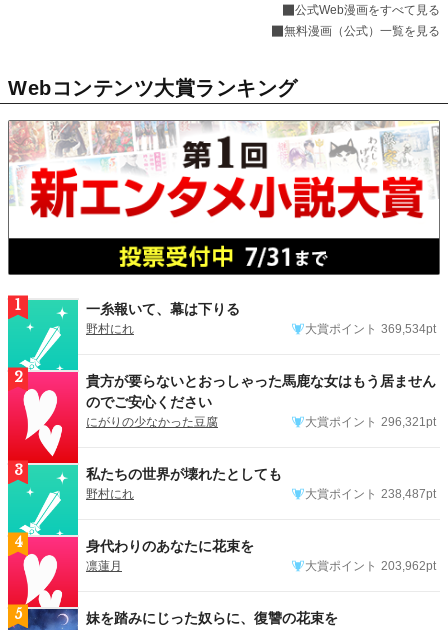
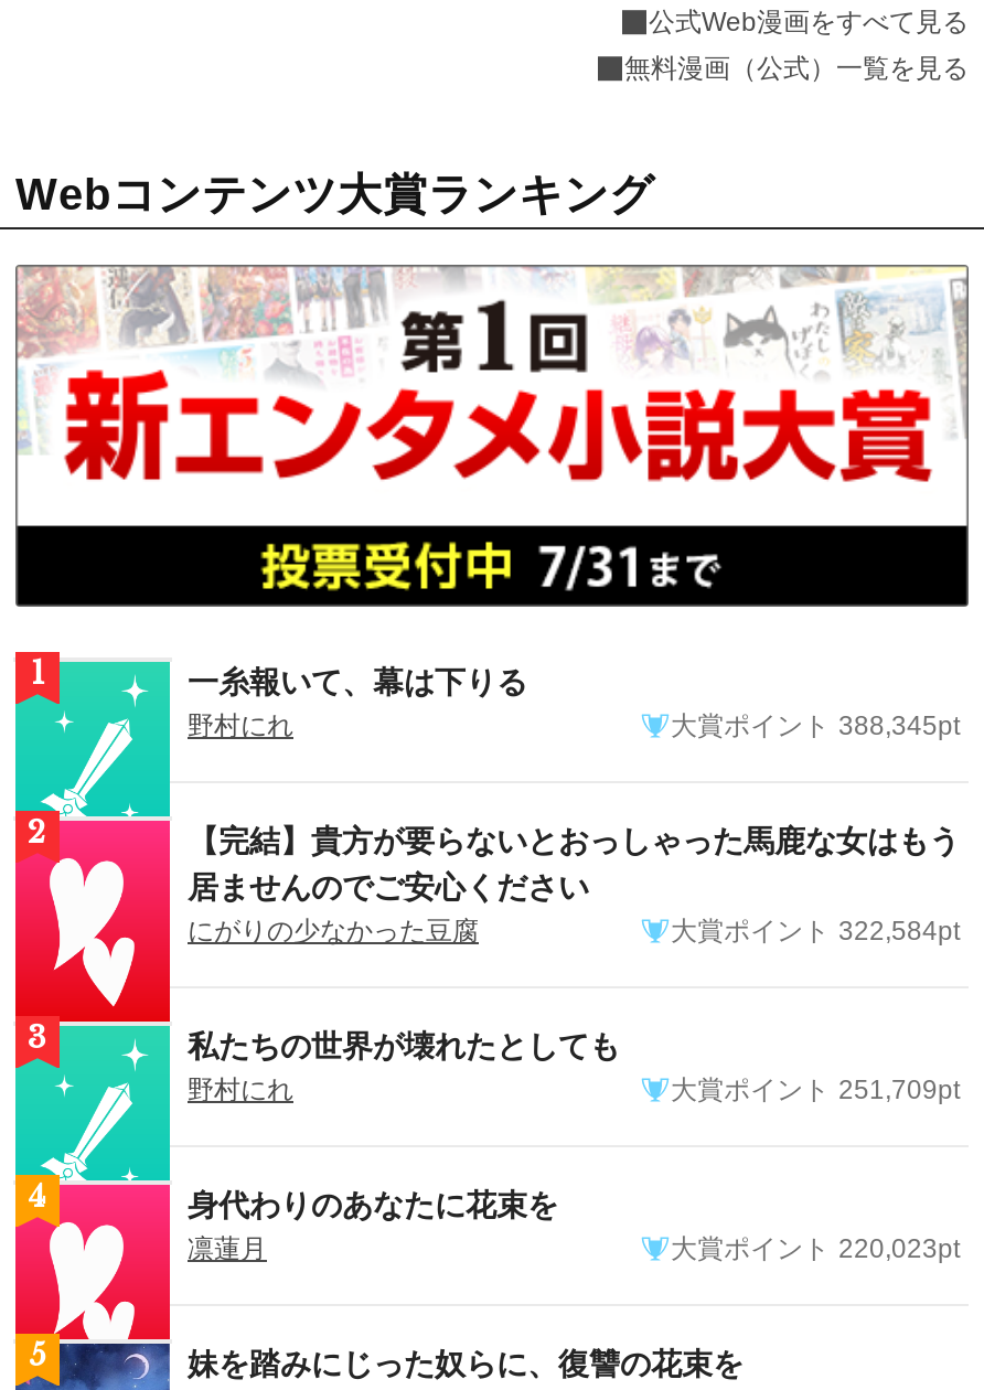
[305,322,436,336] 大賞ポイント 369,534pt -> [671,712,960,742] 大賞ポイント 388,345pt
[86,373,436,410] 貴方が要らないとおっしゃった馬鹿な女はもう居ません | のでご安心ください -> [188,824,960,906] 【完結】貴方が要らないとおっしゃった馬鹿な女はもう | 居ませんのでご安心ください
[305,415,436,429] 大賞ポイント 296,321pt -> [671,917,960,948] 大賞ポイント 322,584pt
[305,487,436,501] 大賞ポイント 238,487pt -> [671,1076,960,1106] 大賞ポイント 251,709pt
[305,559,436,573] 大賞ポイント 203,962pt -> [671,1234,960,1265] 大賞ポイント 220,023pt

